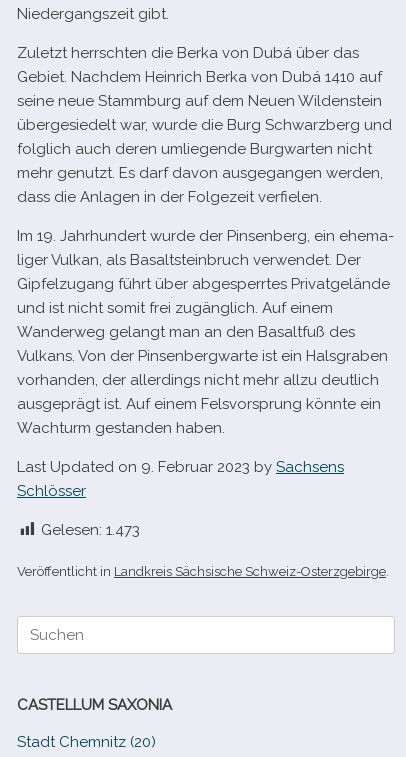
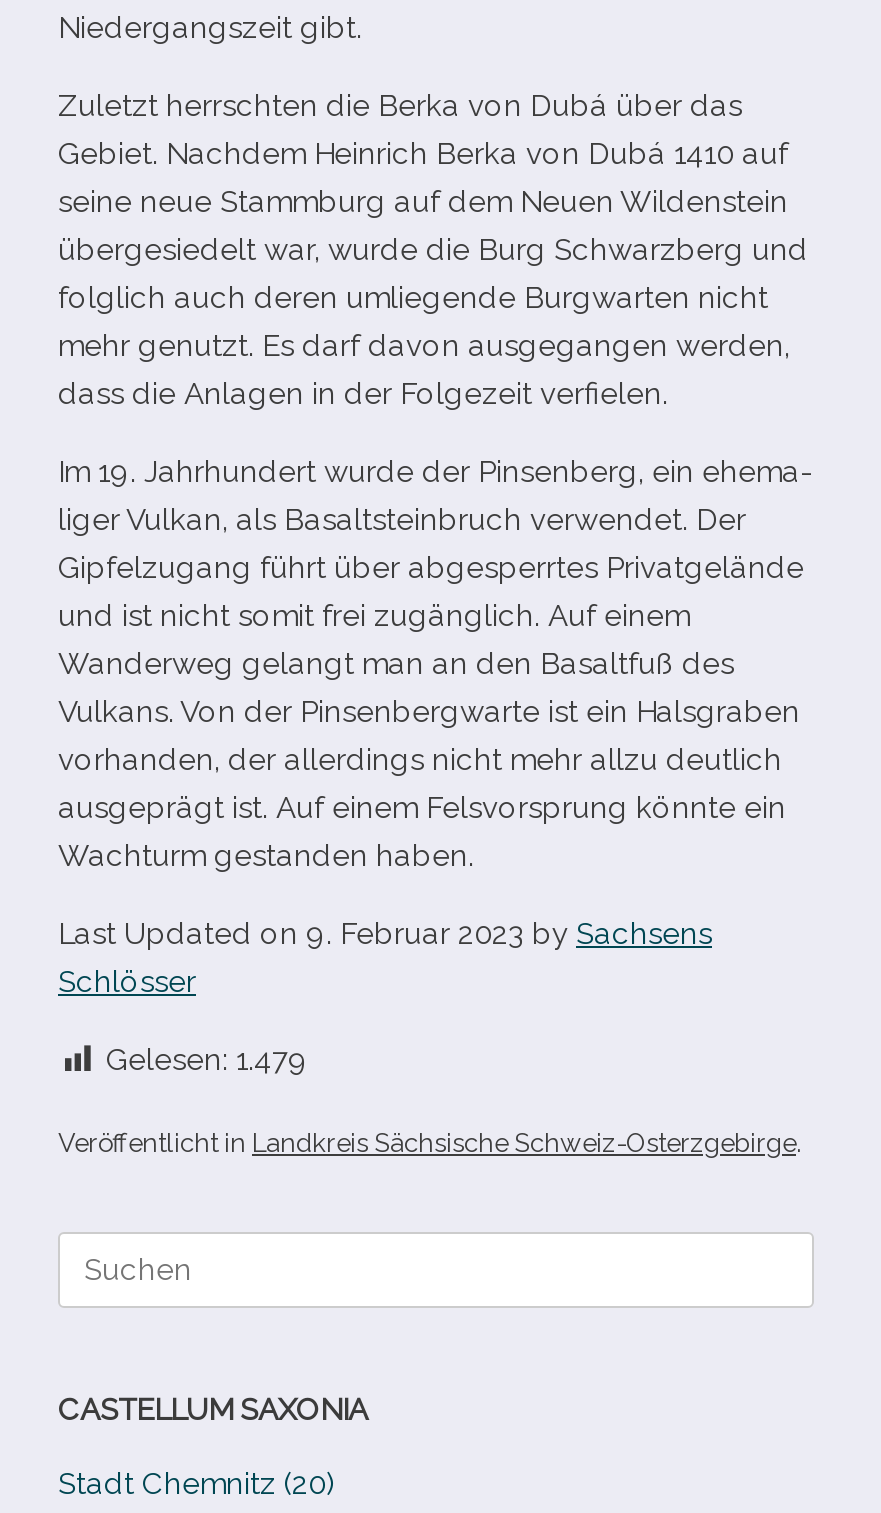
[41,521,140,539] Gelesen: 1.473 -> [106,1042,308,1078] Gelesen: 1.479

